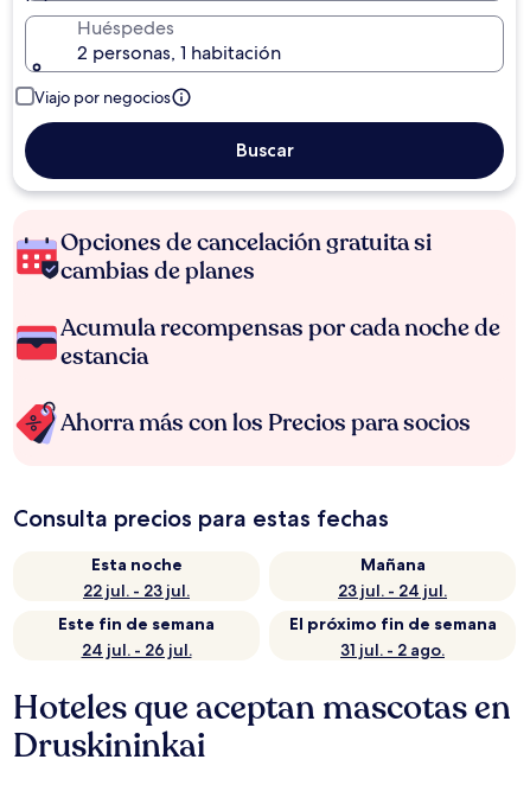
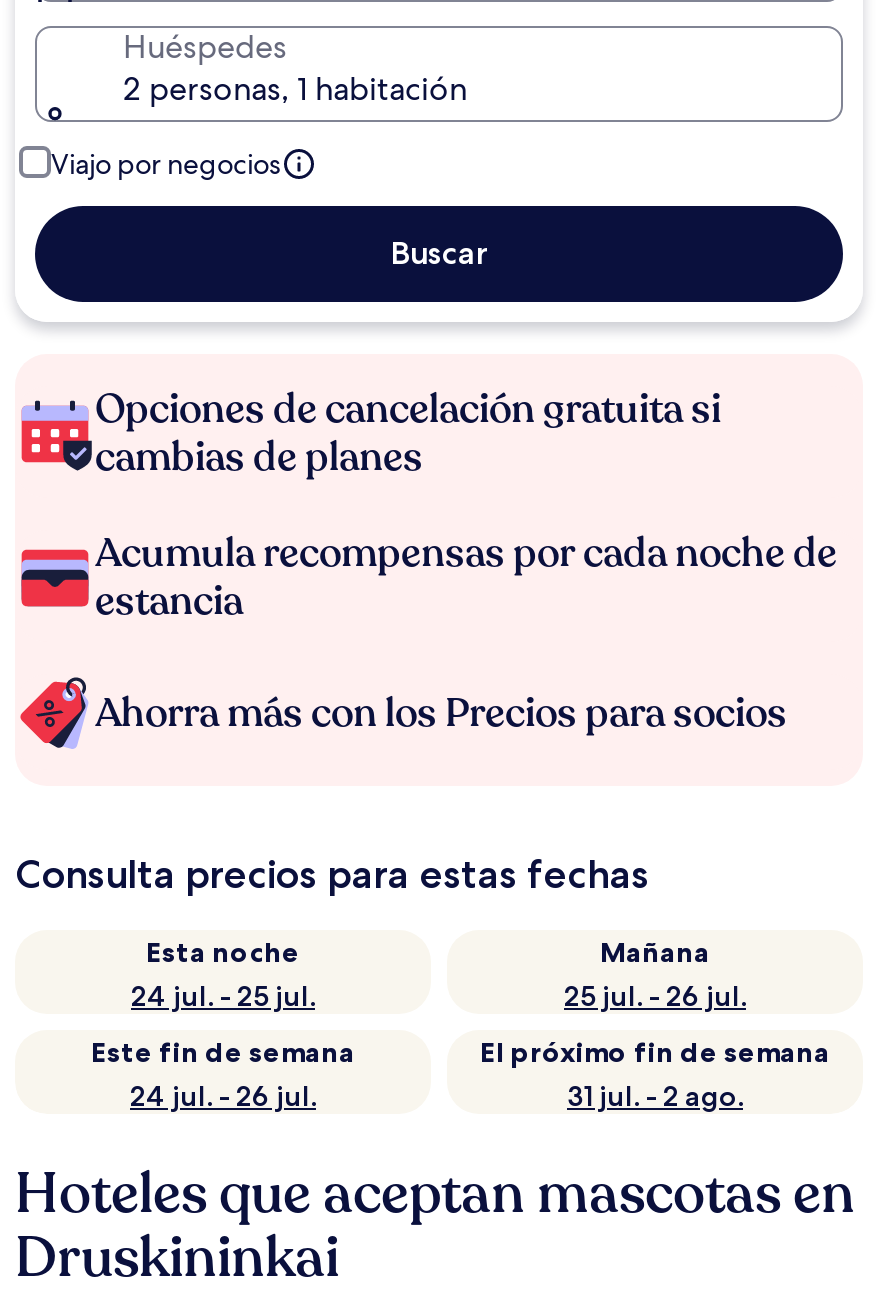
[83,580,190,601] 22 jul. - 23 jul. -> [131,978,315,1014] 24 jul. - 25 jul.
[338,580,447,601] 23 jul. - 24 jul. -> [564,978,746,1014] 25 jul. - 26 jul.

